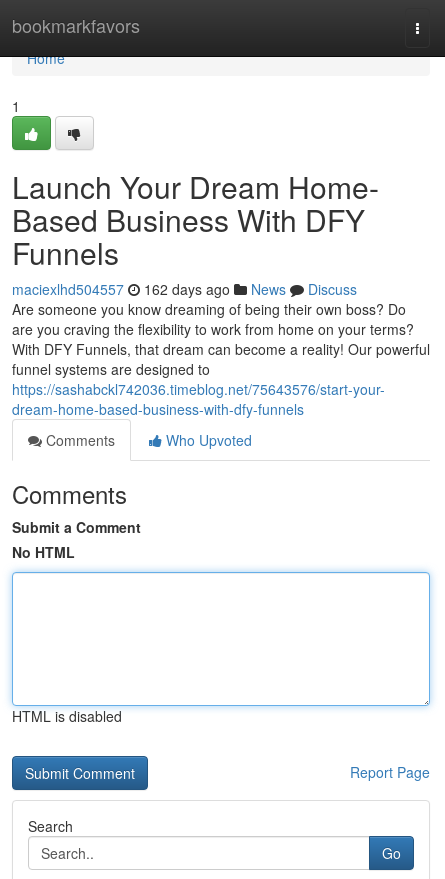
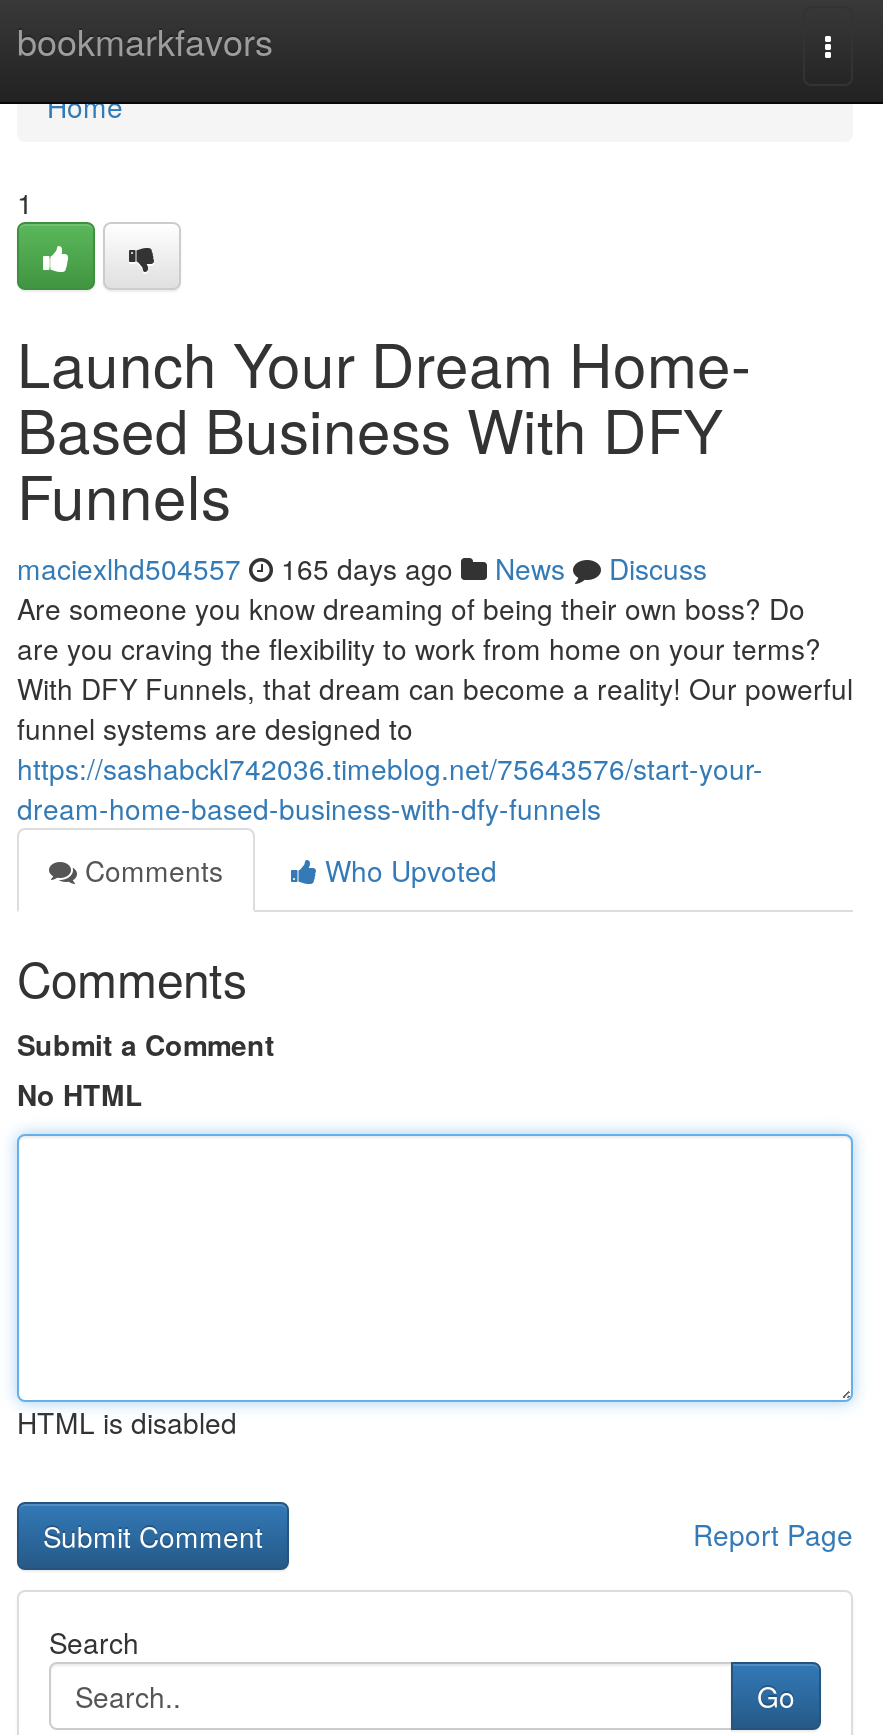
[12,279,357,299] maciexlhd504557 162 days ago News Discuss -> [17,548,707,588] maciexlhd504557 165 days ago News Discuss

